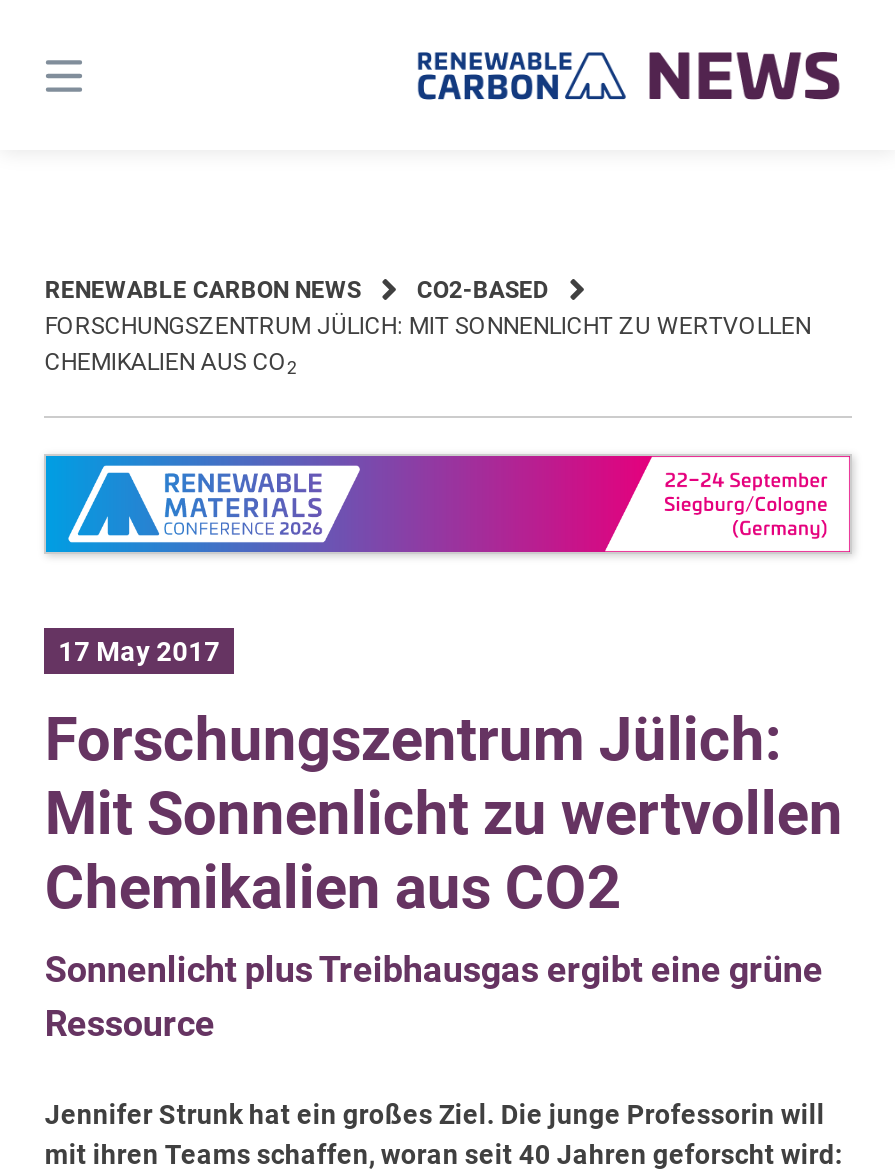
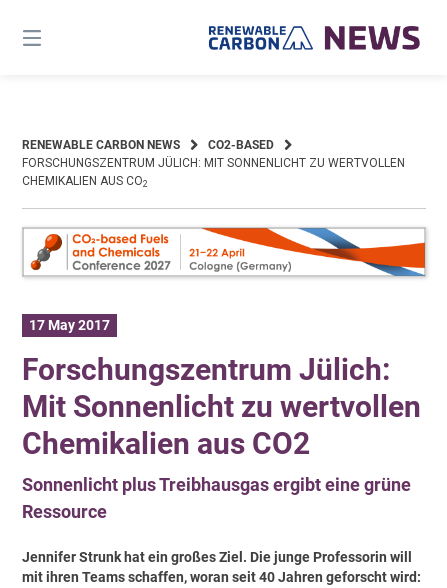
[44,454,850,554] [image] -> [23,227,426,277] [image]

